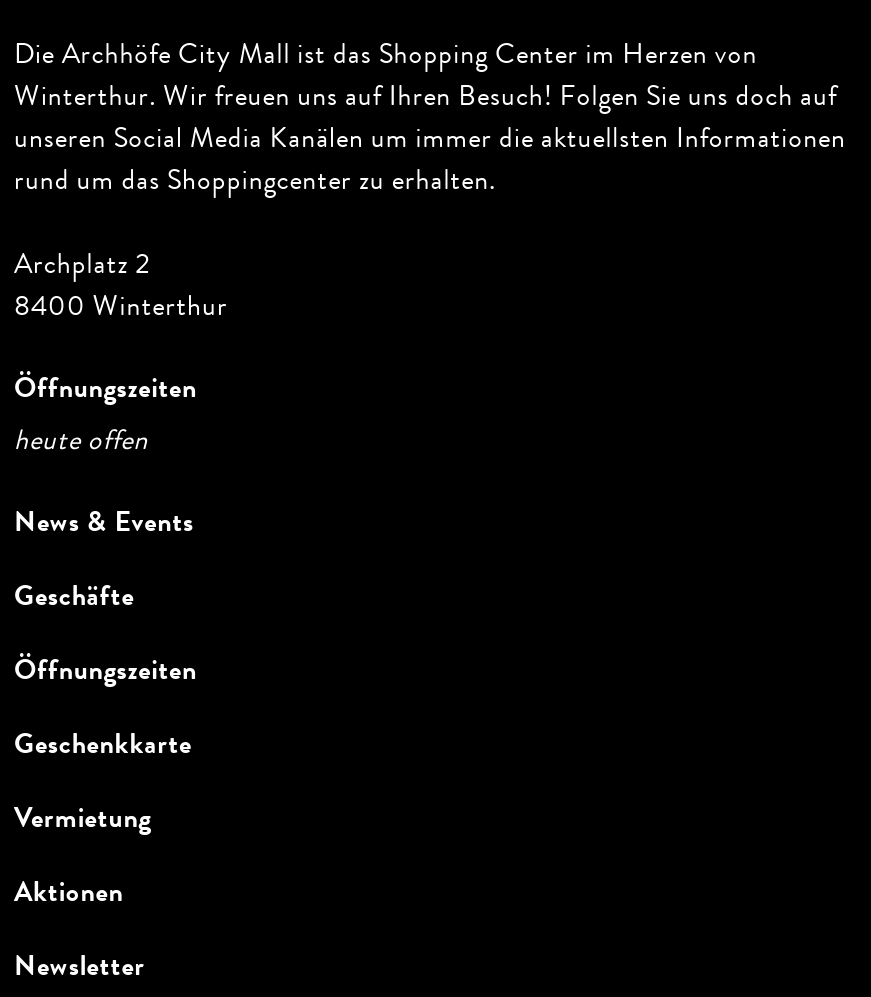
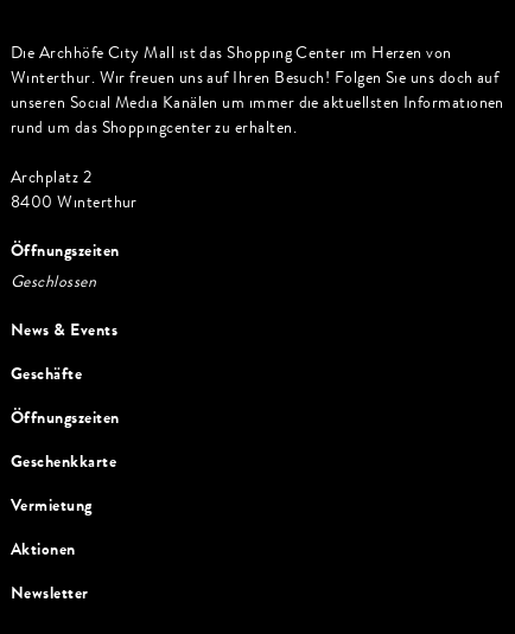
[14,419,148,461] heute offen -> [11,269,96,294] Geschlossen

